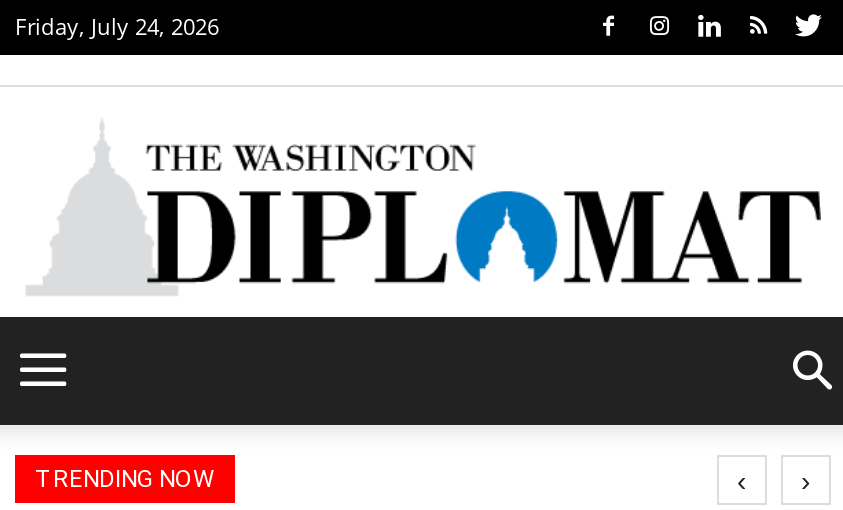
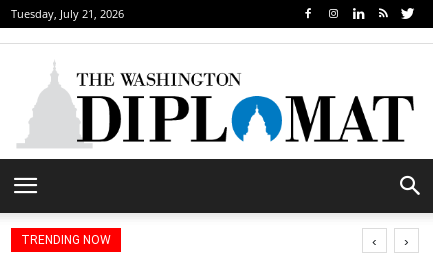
[15,11,219,41] Friday, July 24, 2026 -> [11,6,124,21] Tuesday, July 21, 2026

